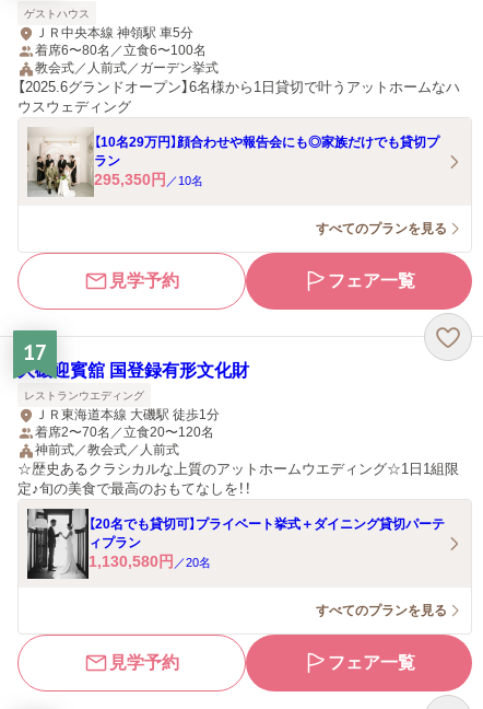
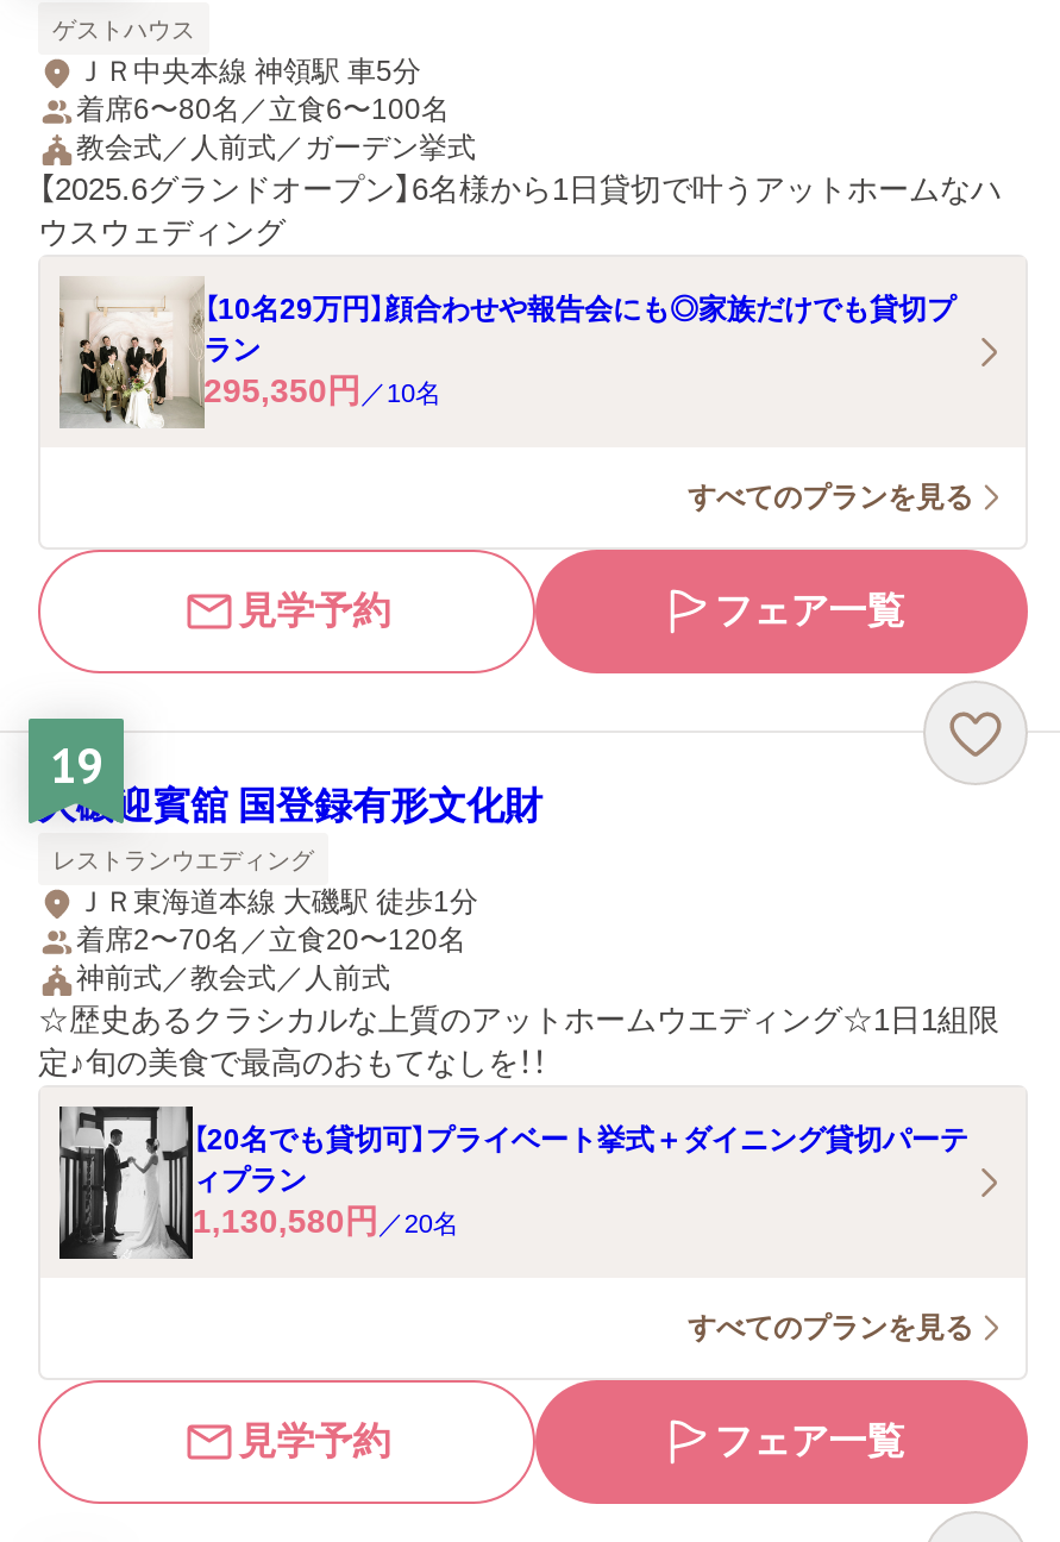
[23,338,47,367] 17 -> [50,735,102,797] 19

